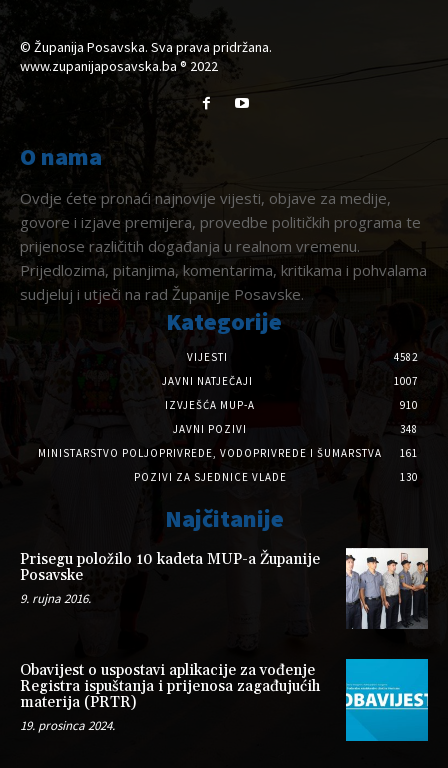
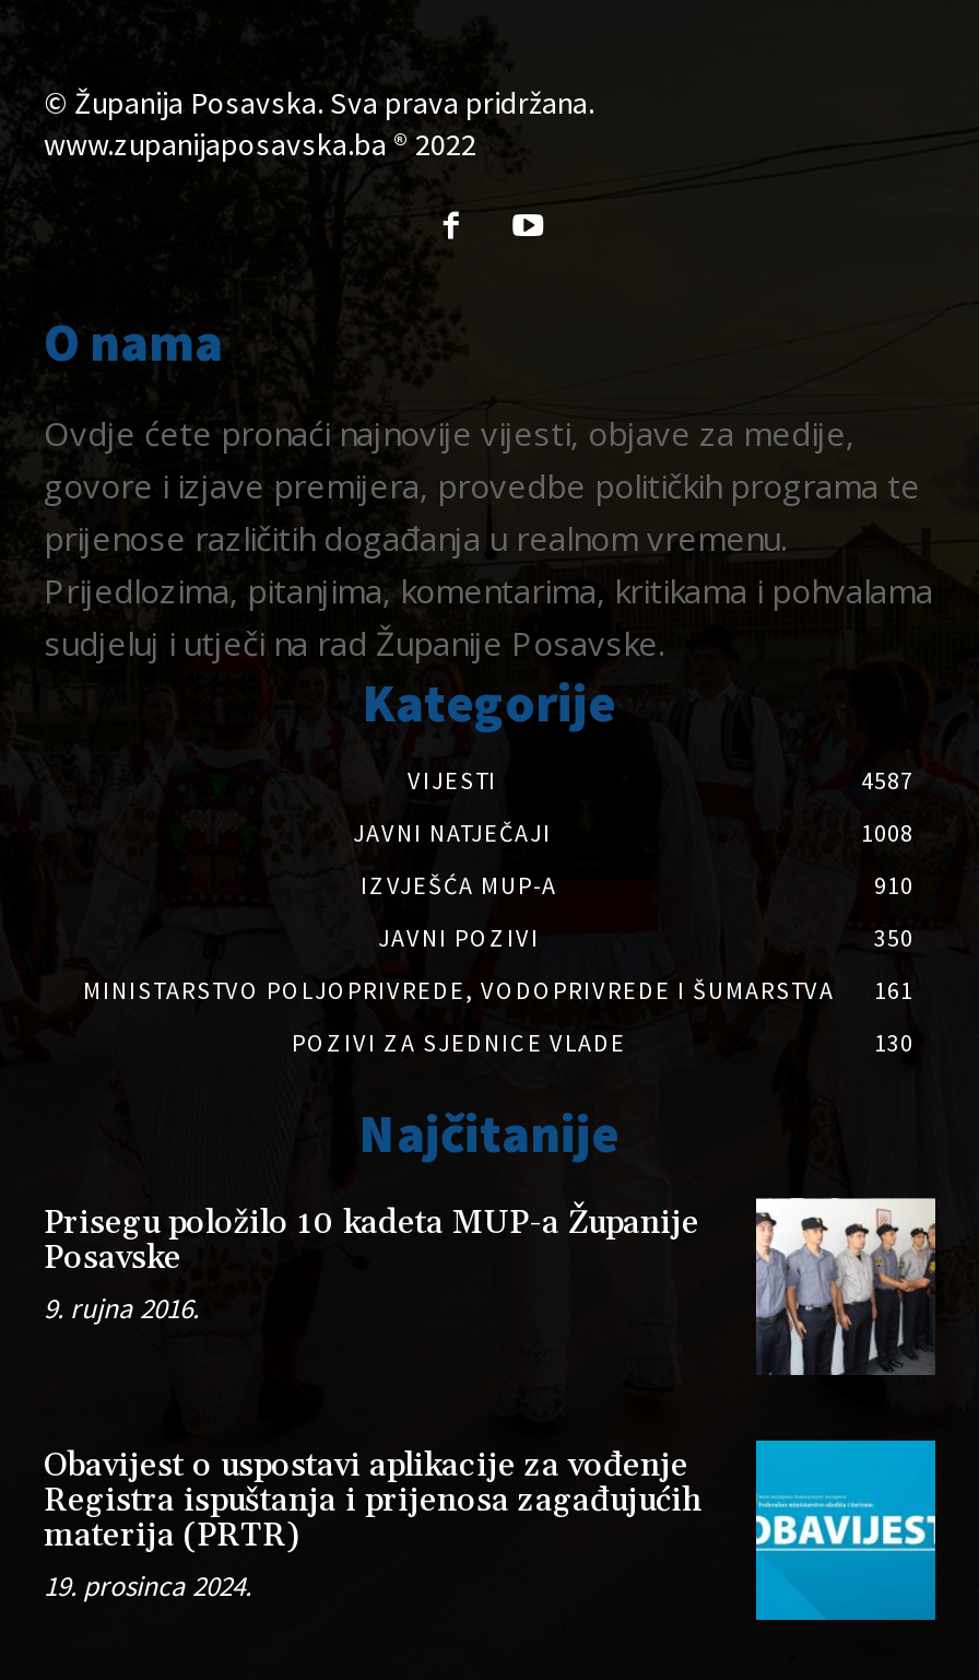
[394,350,418,364] 4582 -> [861,765,913,795] 4587
[394,374,418,388] 1007 -> [861,817,913,848] 1008
[400,422,418,436] 348 -> [874,922,913,953] 350

